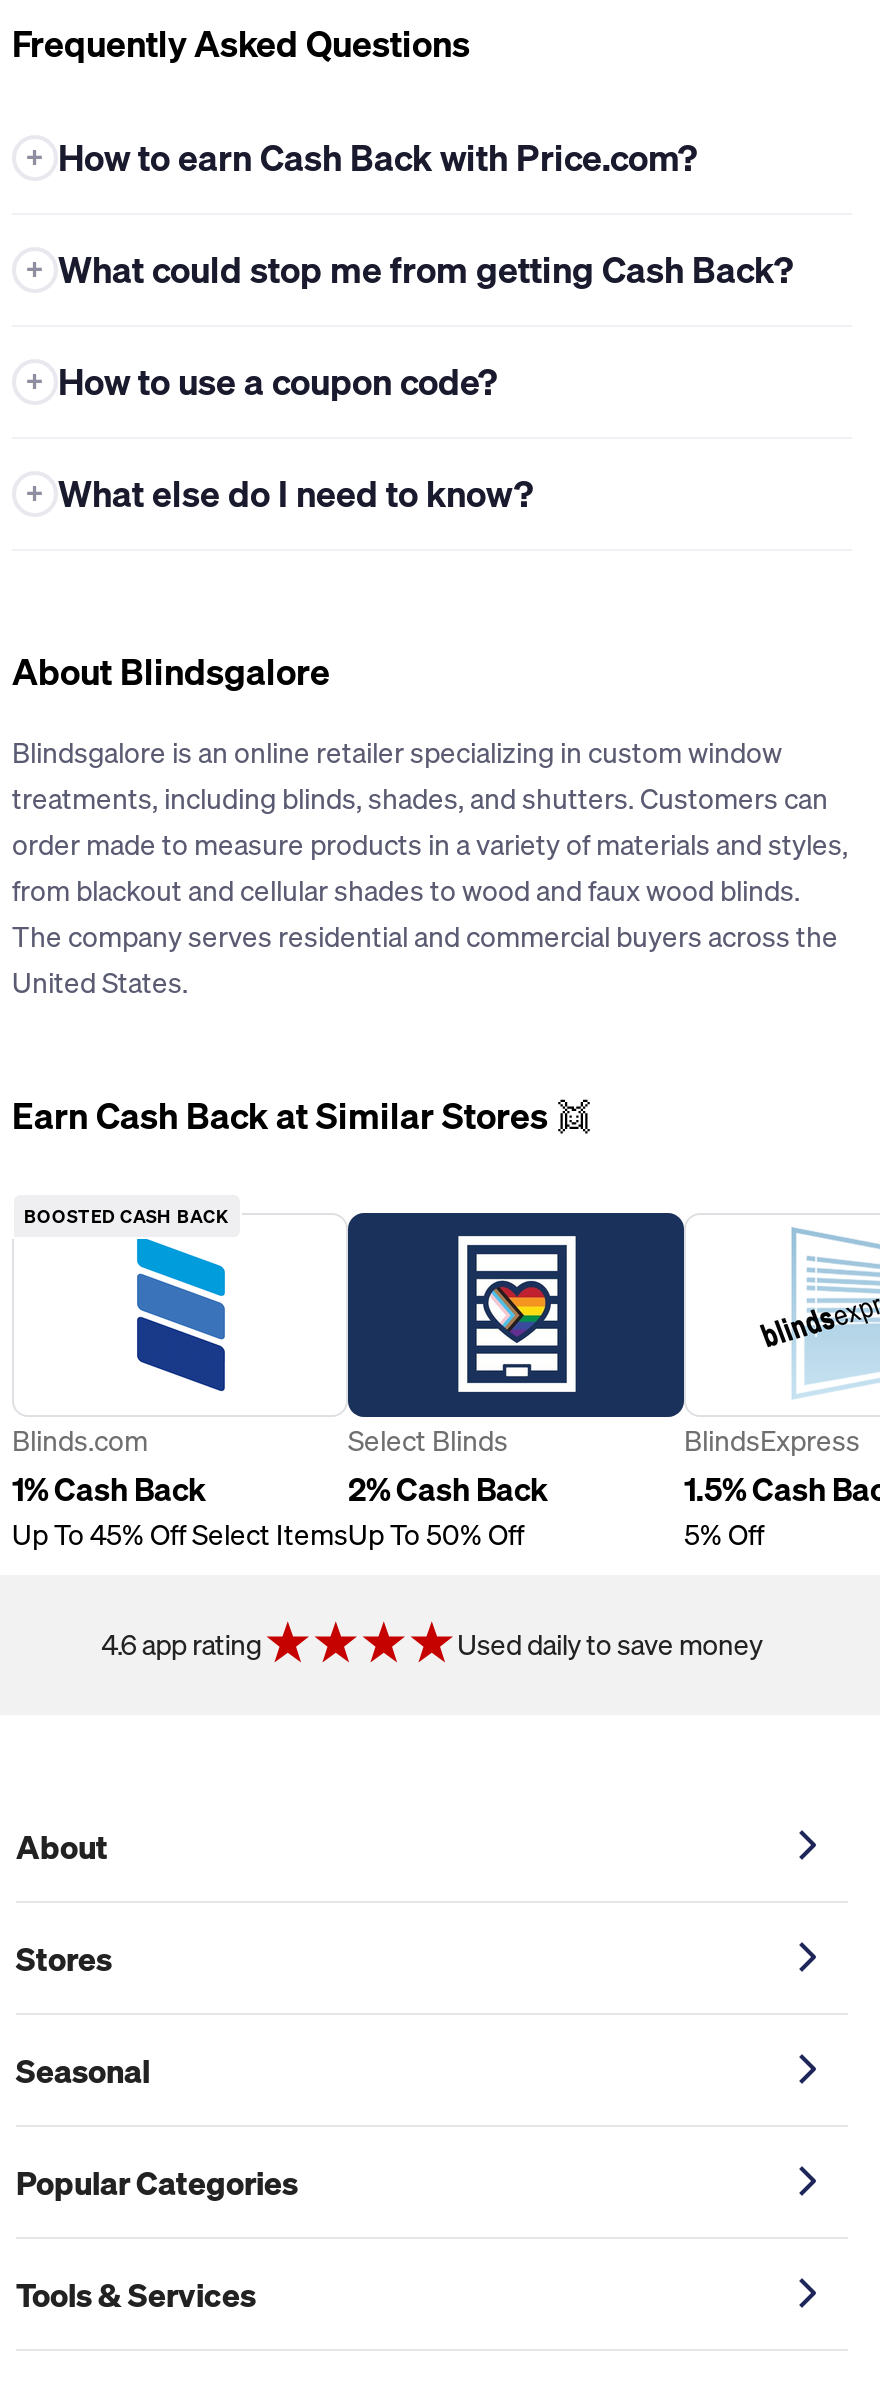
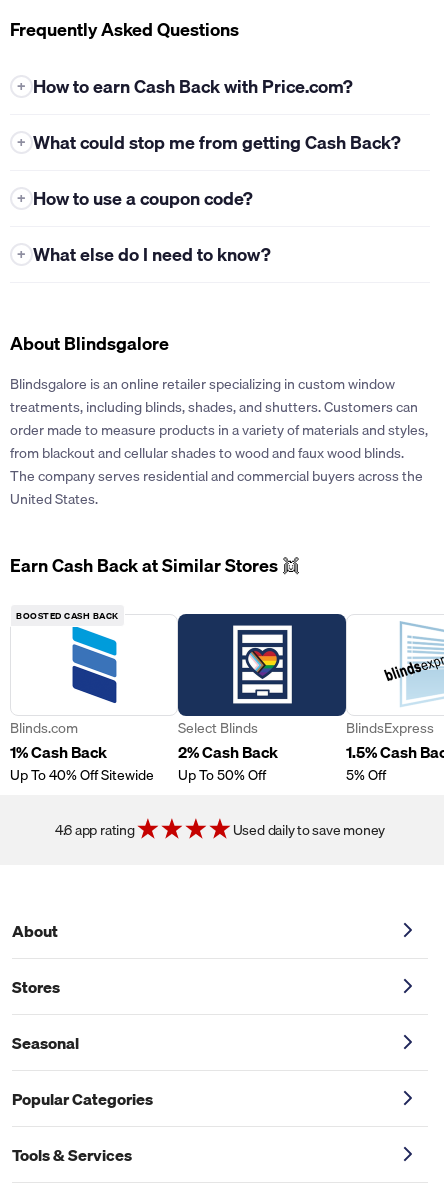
[12,1513,348,1557] Up To 45% Off Select Items -> [10,764,154,786] Up To 40% Off Sitewide

